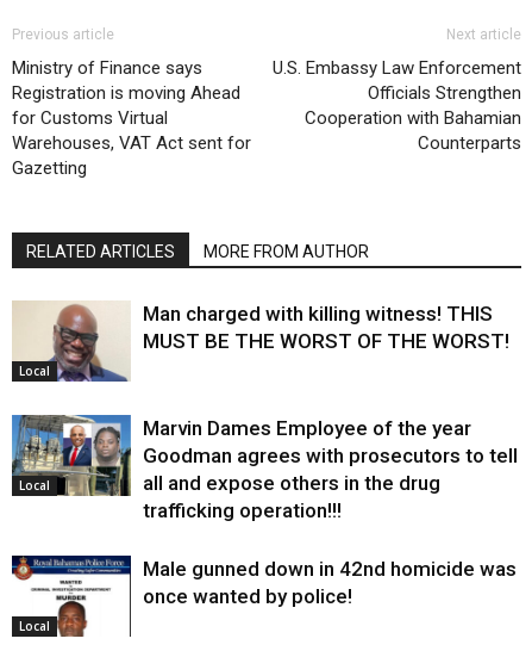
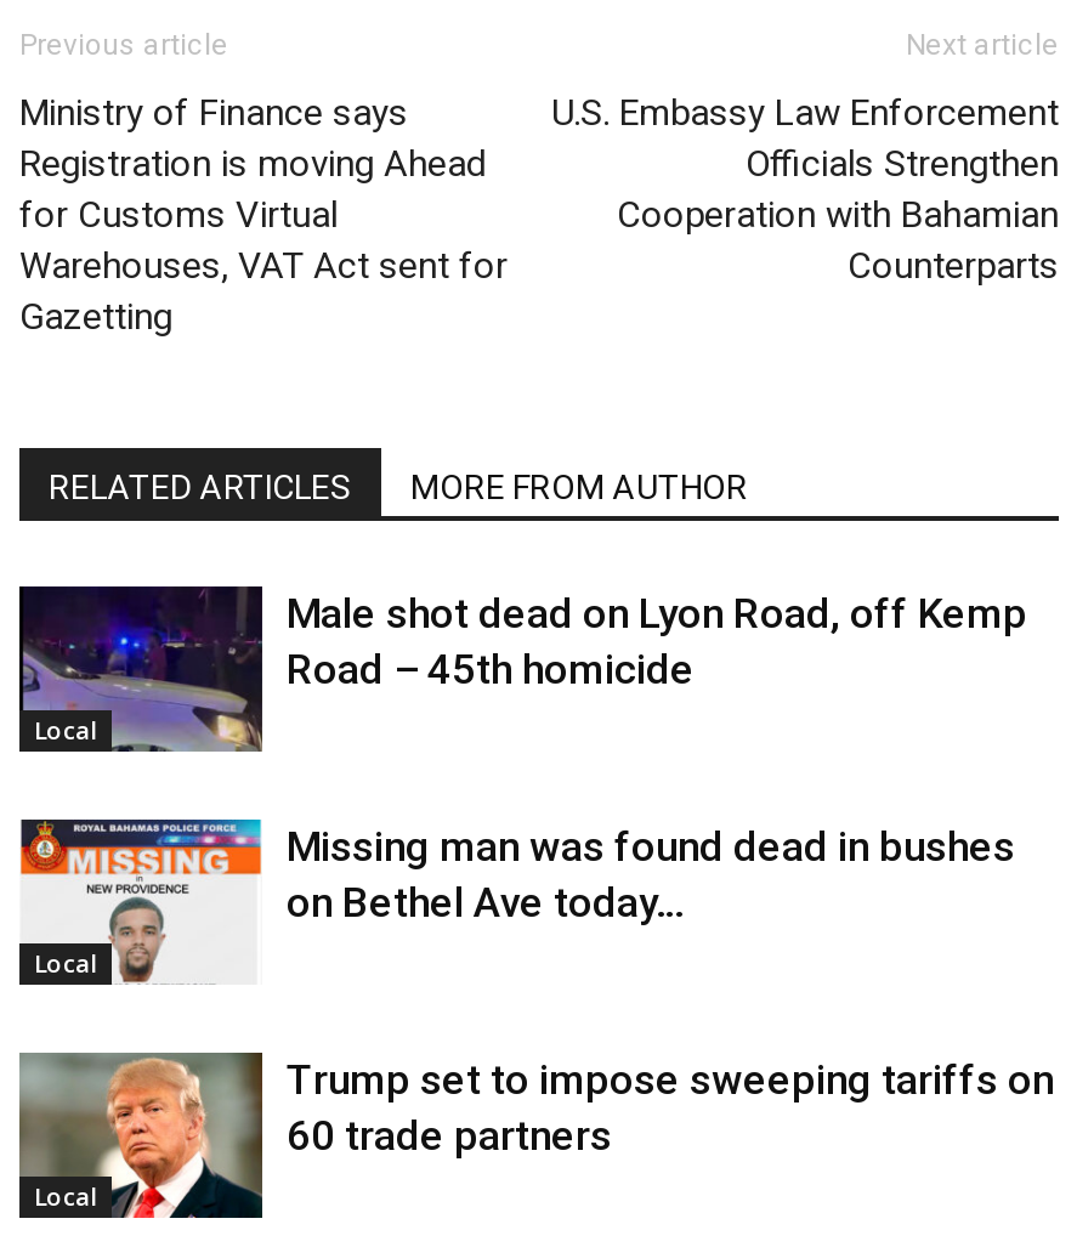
[12,300,509,383] [image] | Man charged with killing witness! THIS | MUST BE THE WORST OF THE WORST! -> [17,584,1027,754] [image] | Male shot dead on Lyon Road, off Kemp | Road – 45th homicide
[11,414,518,522] [image] | Marvin Dames Employee of the year | Goodman agrees with prosecutors to tell | all and expose others in the drug | trafficking operation!!! -> [17,817,1015,982] [image] | Missing man was found dead in bushes | on Bethel Ave today…
[12,554,517,638] [image] | Male gunned down in 42nd homicide was | once wanted by police! -> [17,1050,1054,1220] [image] | Trump set to impose sweeping tariffs on | 60 trade partners

